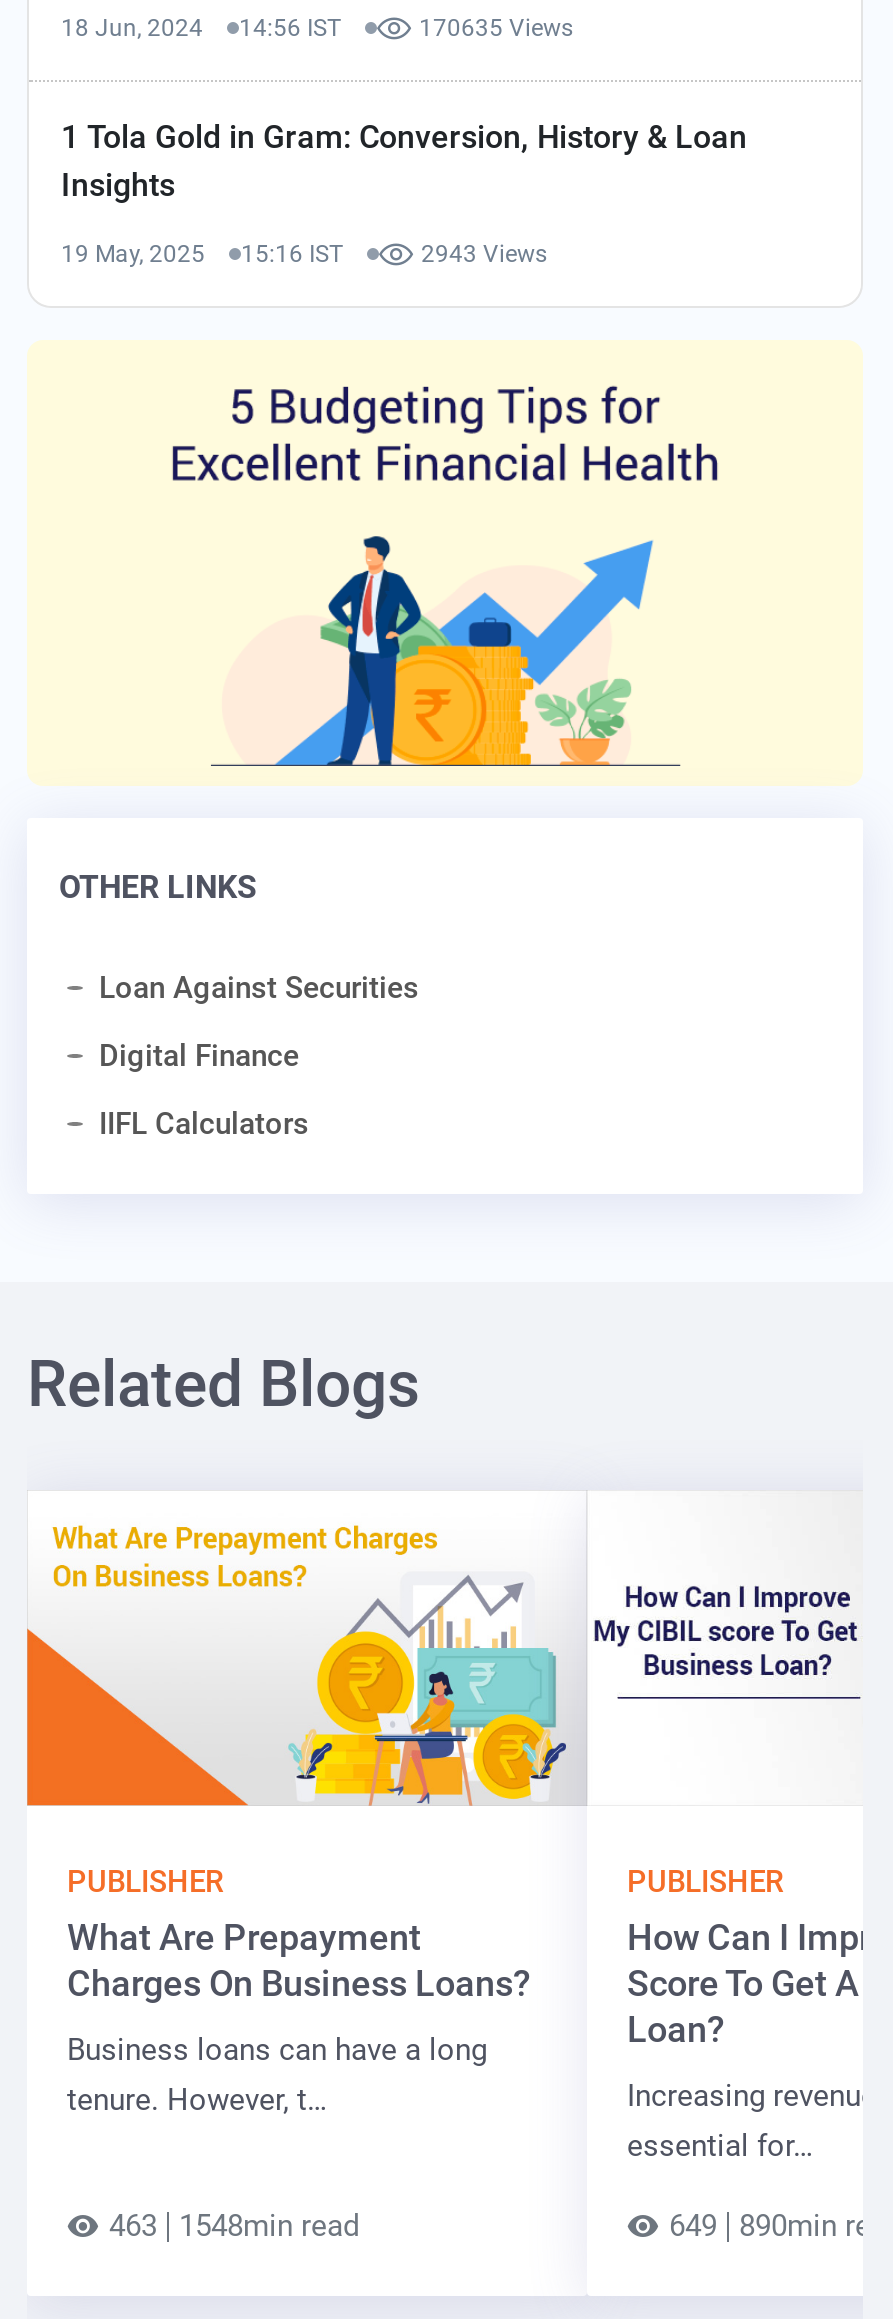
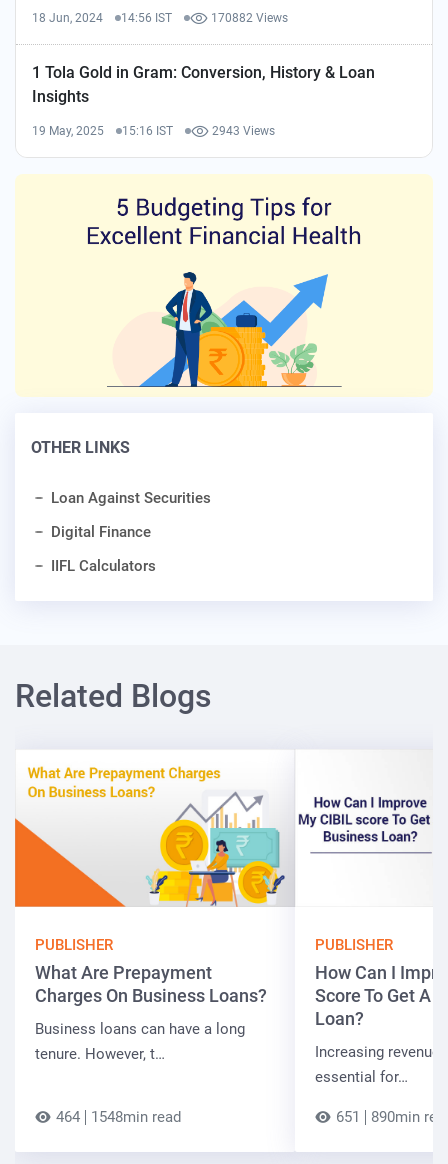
[419,14,573,42] 170635 Views -> [211,11,288,25] 170882 Views
[109,2208,359,2244] 463 1548min read -> [56,1108,181,1126] 464 1548min read
[669,2208,717,2244] 649 -> [336,1108,360,1126] 651

